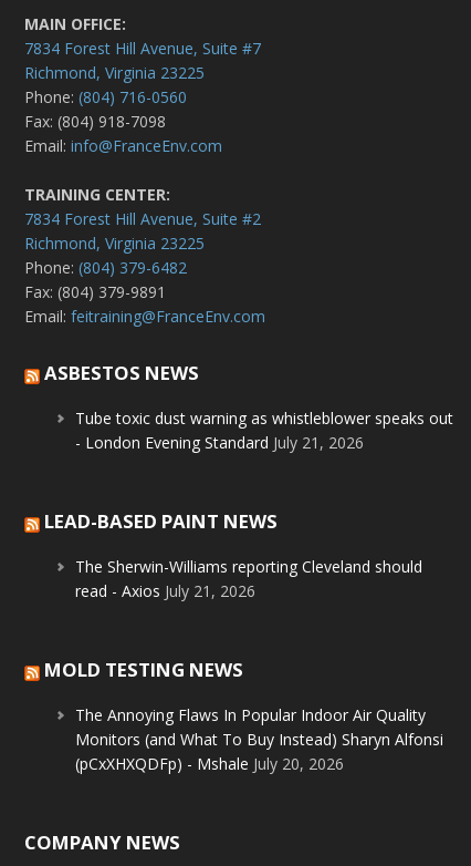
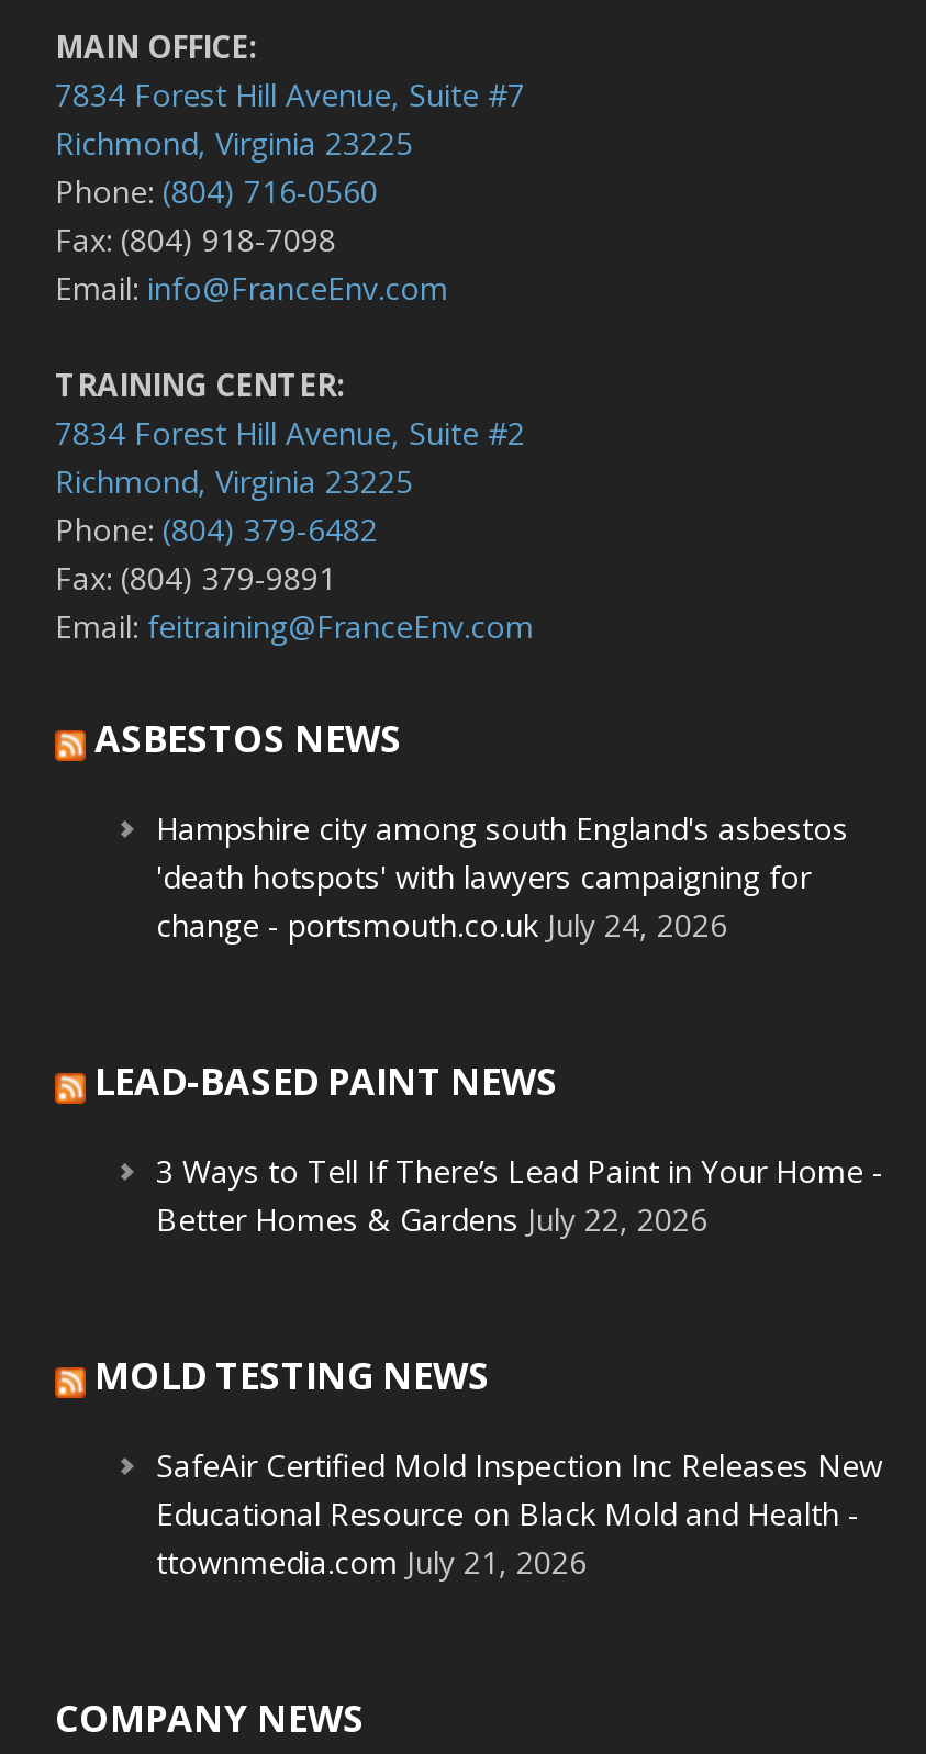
[75,408,453,453] Tube toxic dust warning as whistleblower speaks out | - London Evening Standard July 21, 2026 -> [156,807,848,946] Hampshire city among south England's asbestos | 'death hotspots' with lawyers campaigning for | change - portsmouth.co.uk July 24, 2026
[75,556,422,601] The Sherwin-Williams reporting Cleveland should | read - Axios July 21, 2026 -> [156,1150,883,1240] 3 Ways to Tell If There’s Lead Paint in Your Home - | Better Homes & Gardens July 22, 2026
[75,704,443,774] The Annoying Flaws In Popular Indoor Air Quality | Monitors (and What To Buy Instead) Sharyn Alfonsi | (pCxXHXQDFp) - Mshale July 20, 2026 -> [156,1444,883,1583] SafeAir Certified Mold Inspection Inc Releases New | Educational Resource on Black Mold and Health - | ttownmedia.com July 21, 2026

